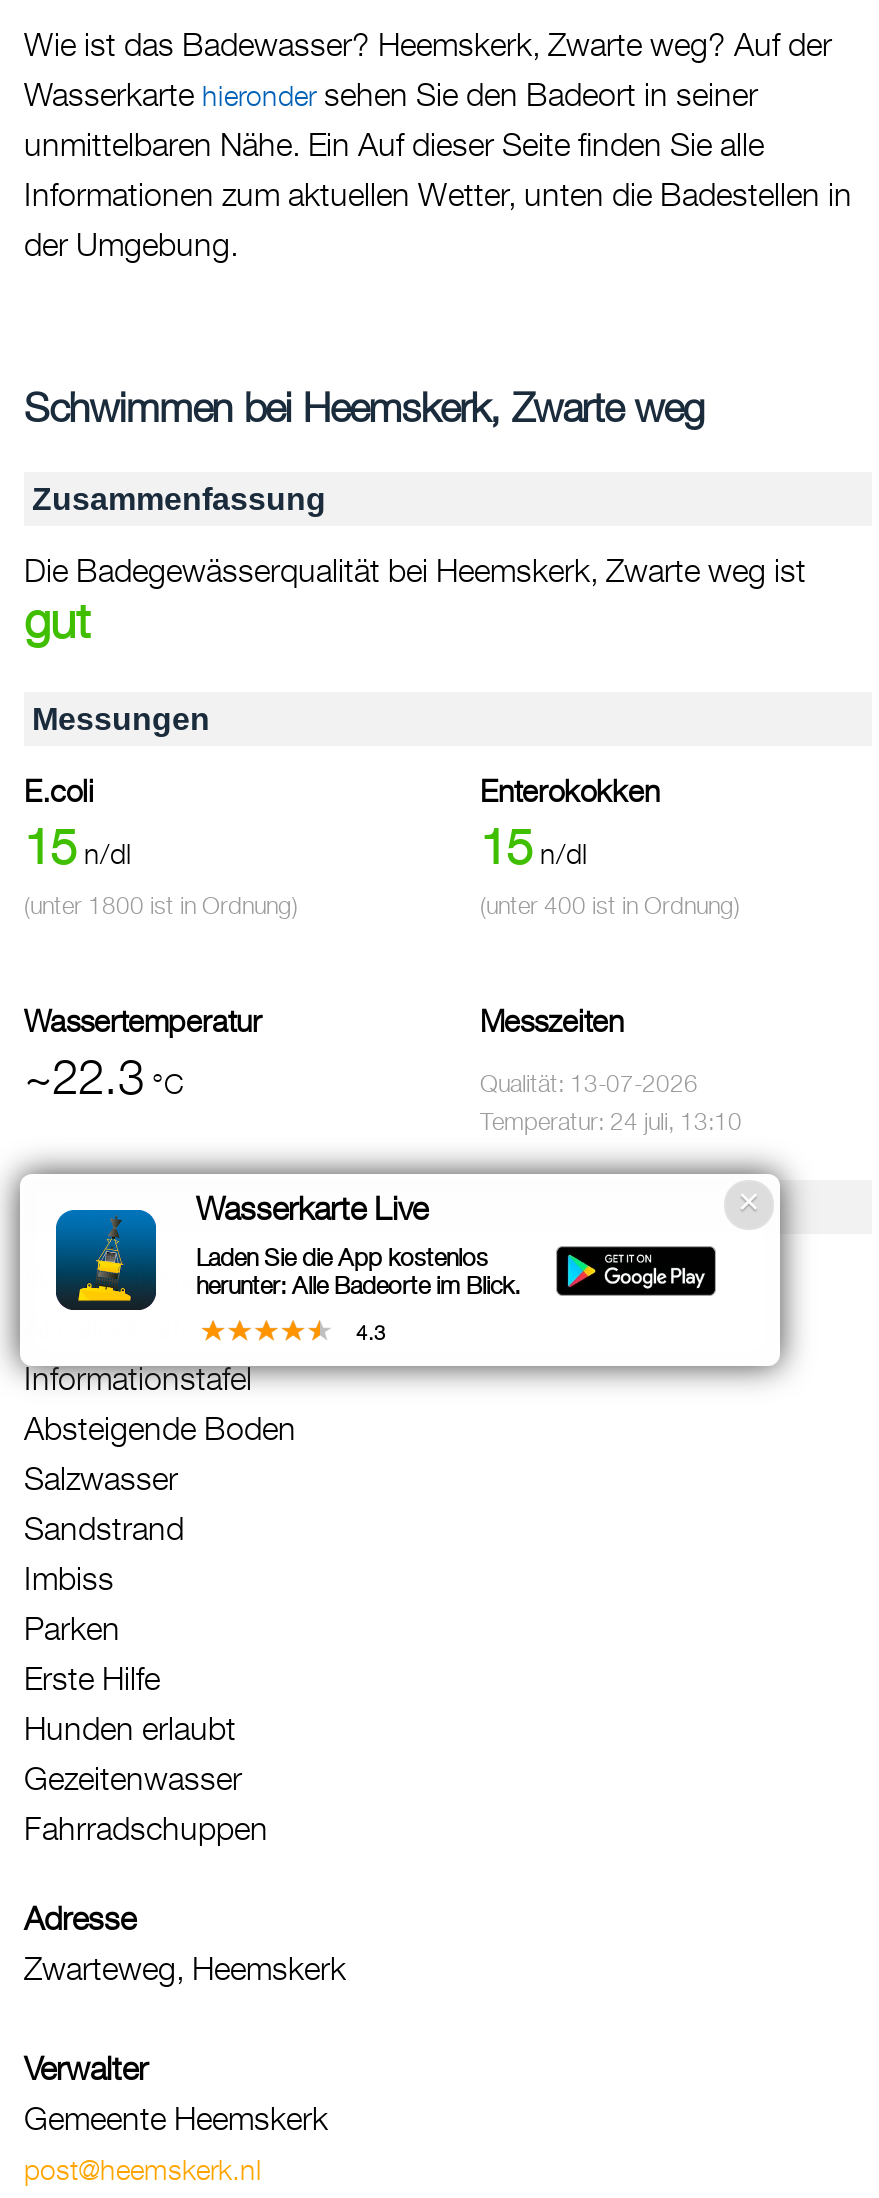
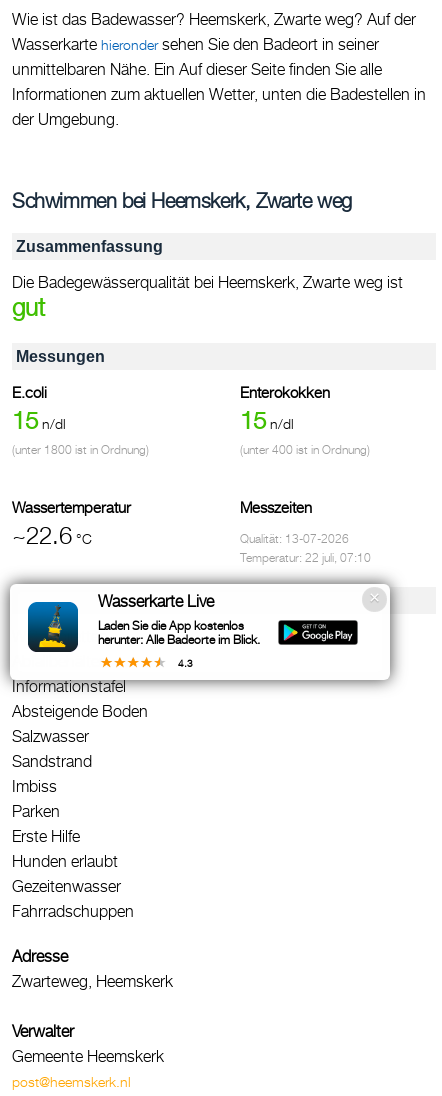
[24,1048,184,1104] ~22.3 °C -> [12,521,92,549] ~22.6 °C
[480,1106,742,1136] Temperatur: 24 juli, 13:10 -> [240,550,371,565] Temperatur: 22 juli, 07:10

